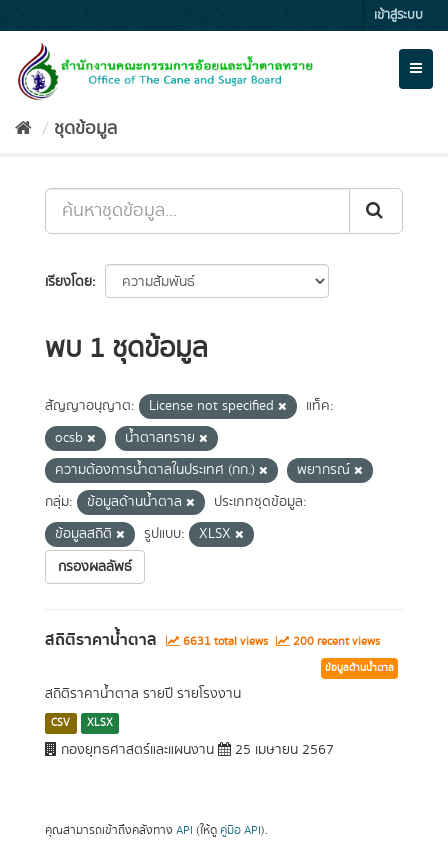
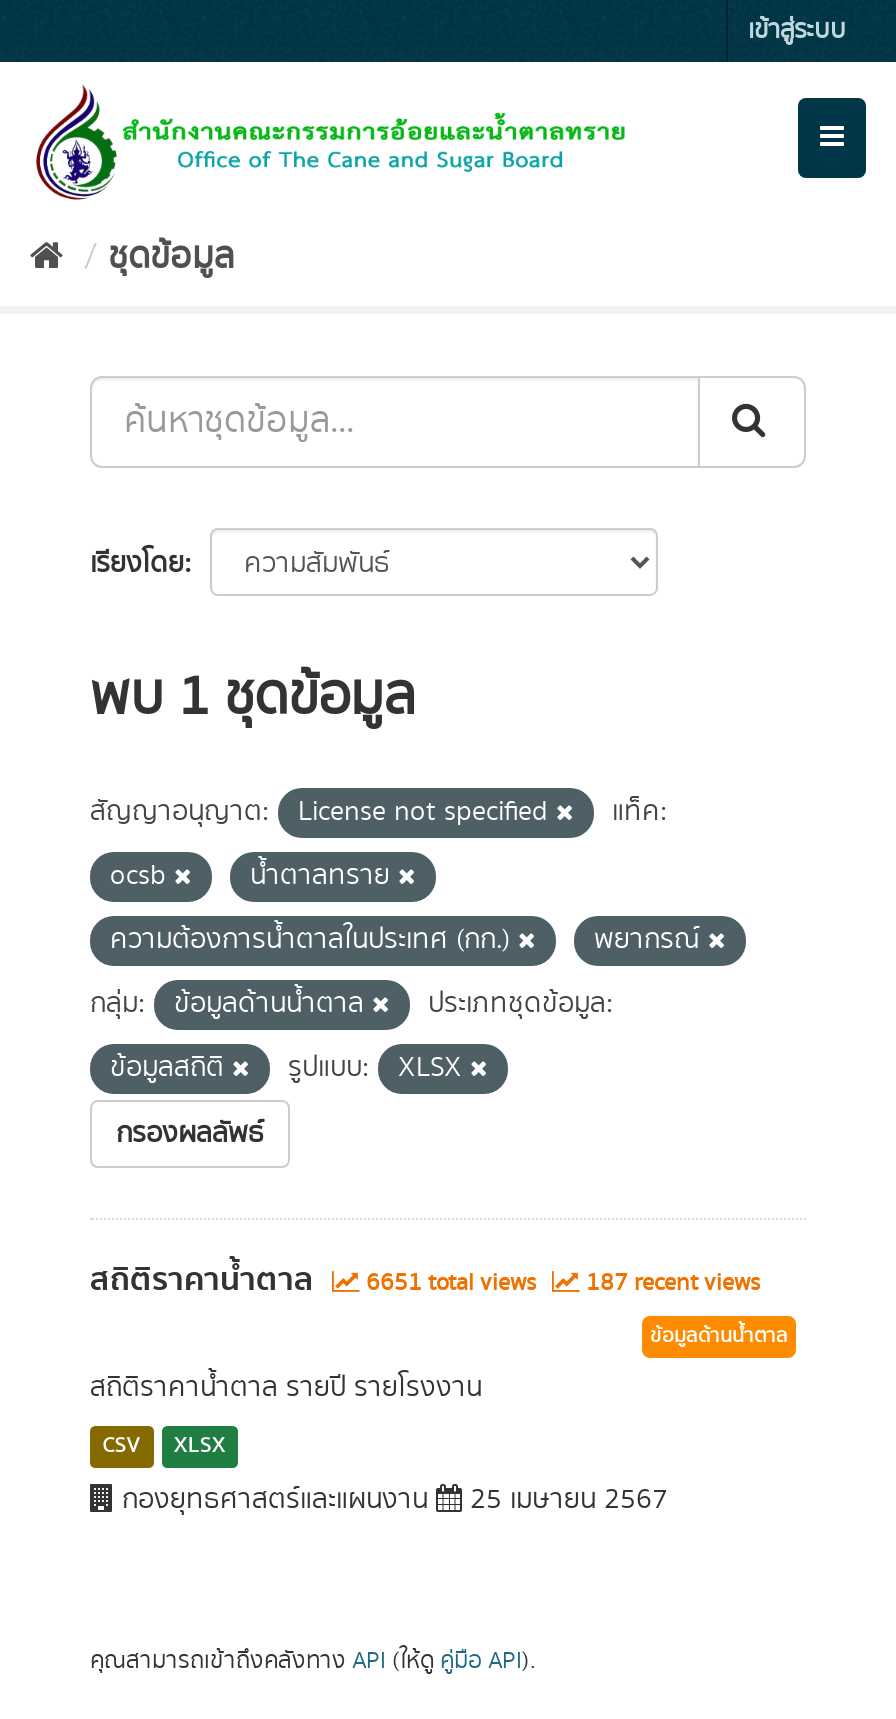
[180,633,271,650] 6631 total views -> [360,1266,542,1300] 6651 total views
[290,633,380,650] 200 recent views -> [580,1266,760,1300] 187 recent views

